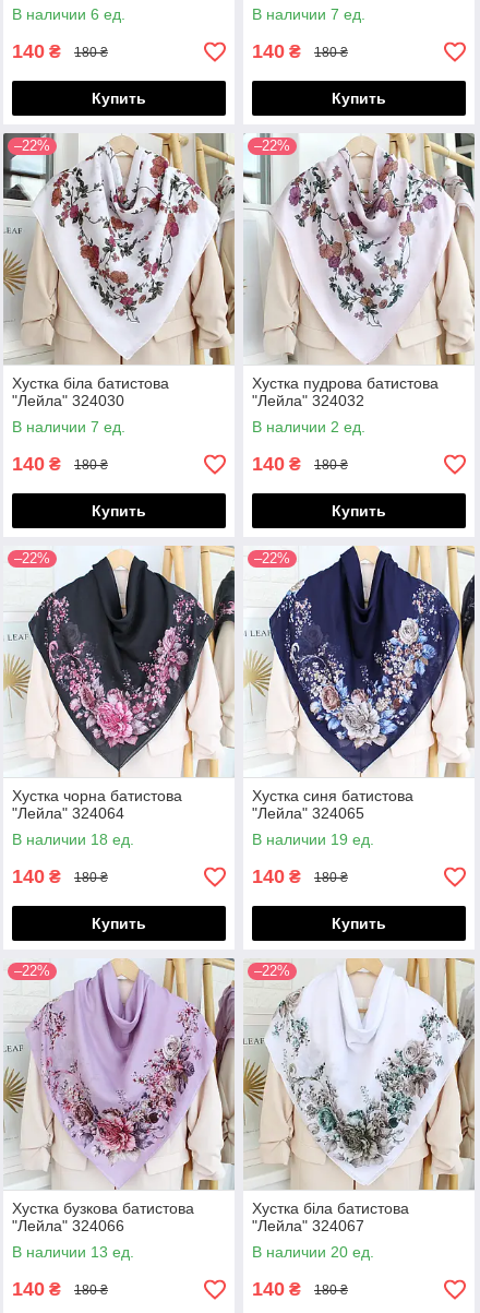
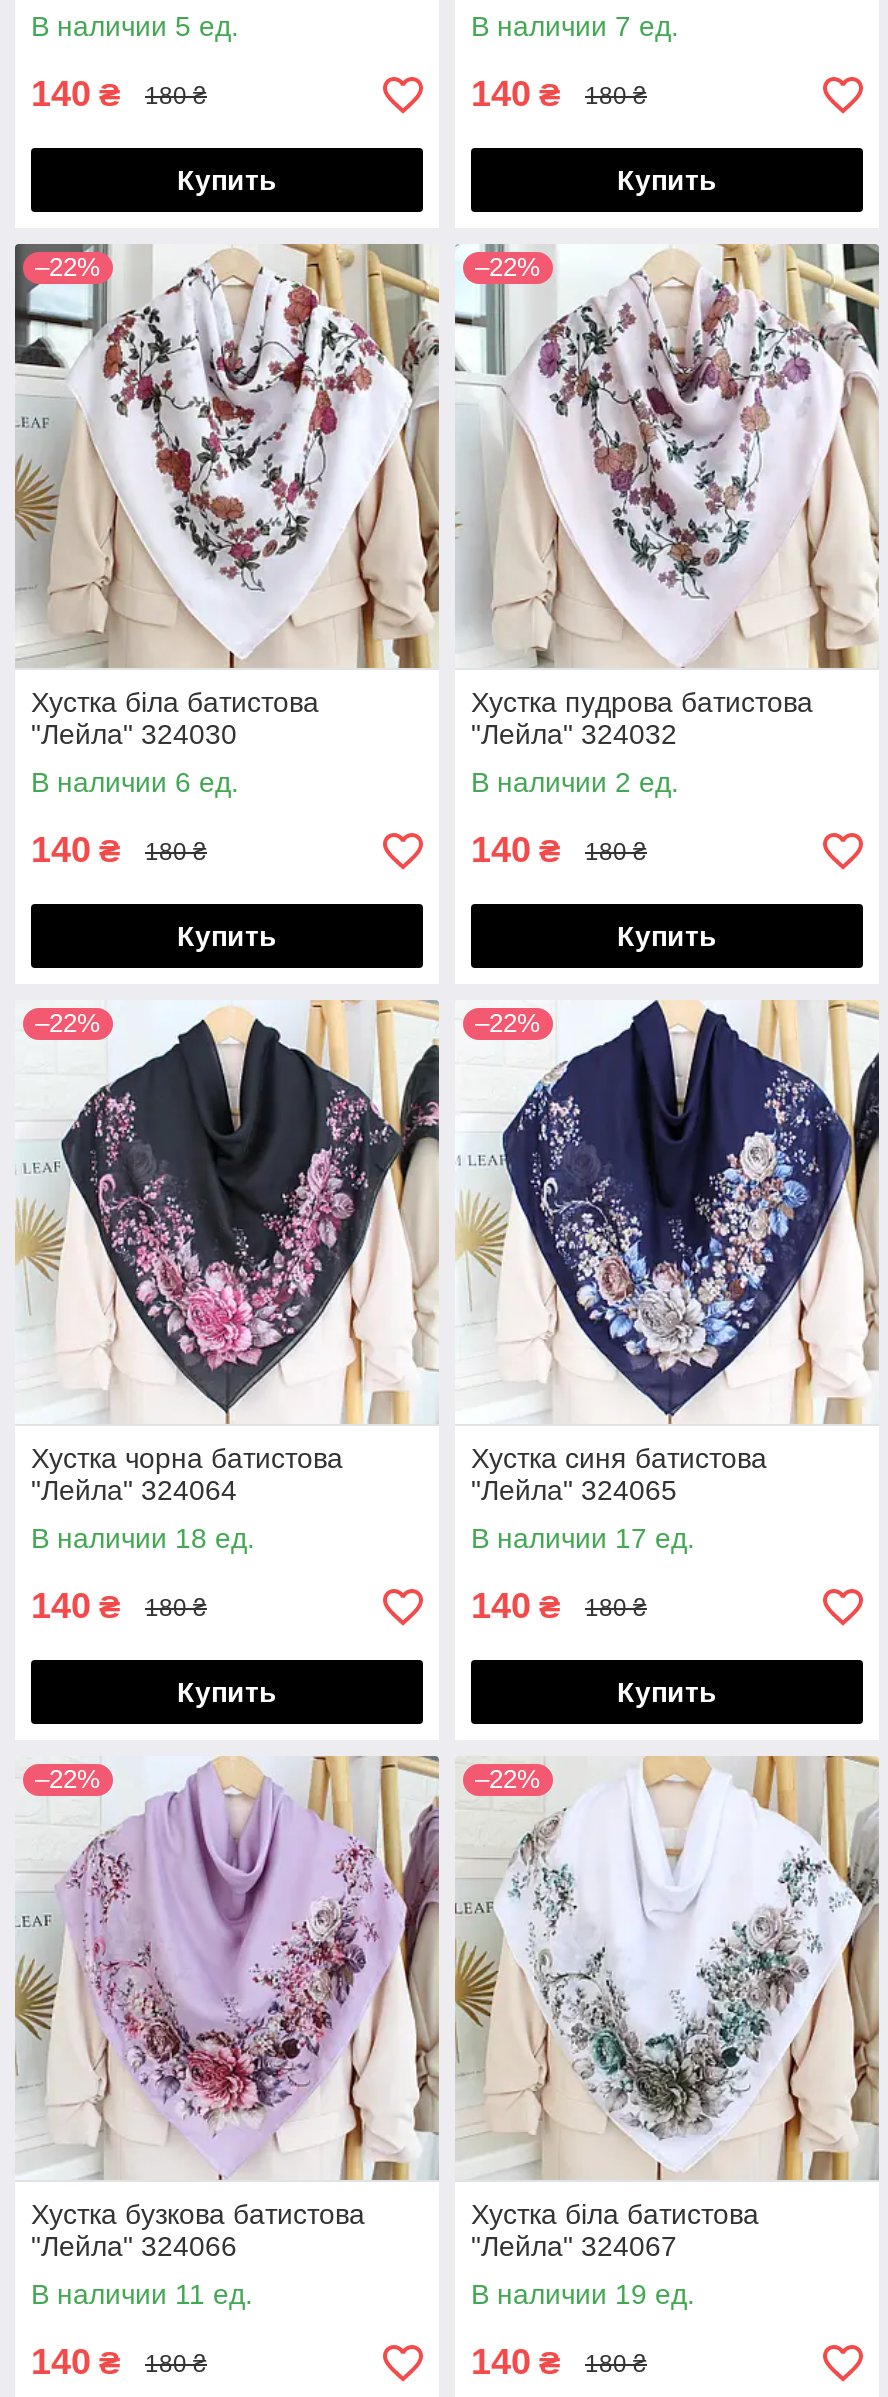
[12,6,125,23] В наличии 6 ед. -> [31,11,239,43] В наличии 5 ед.
[12,419,125,436] В наличии 7 ед. -> [31,767,239,799] В наличии 6 ед.
[252,831,374,849] В наличии 19 ед. -> [471,1523,695,1555] В наличии 17 ед.
[12,1244,134,1261] В наличии 13 ед. -> [31,2279,253,2311] В наличии 11 ед.
[252,1244,374,1261] В наличии 20 ед. -> [471,2279,695,2311] В наличии 19 ед.

